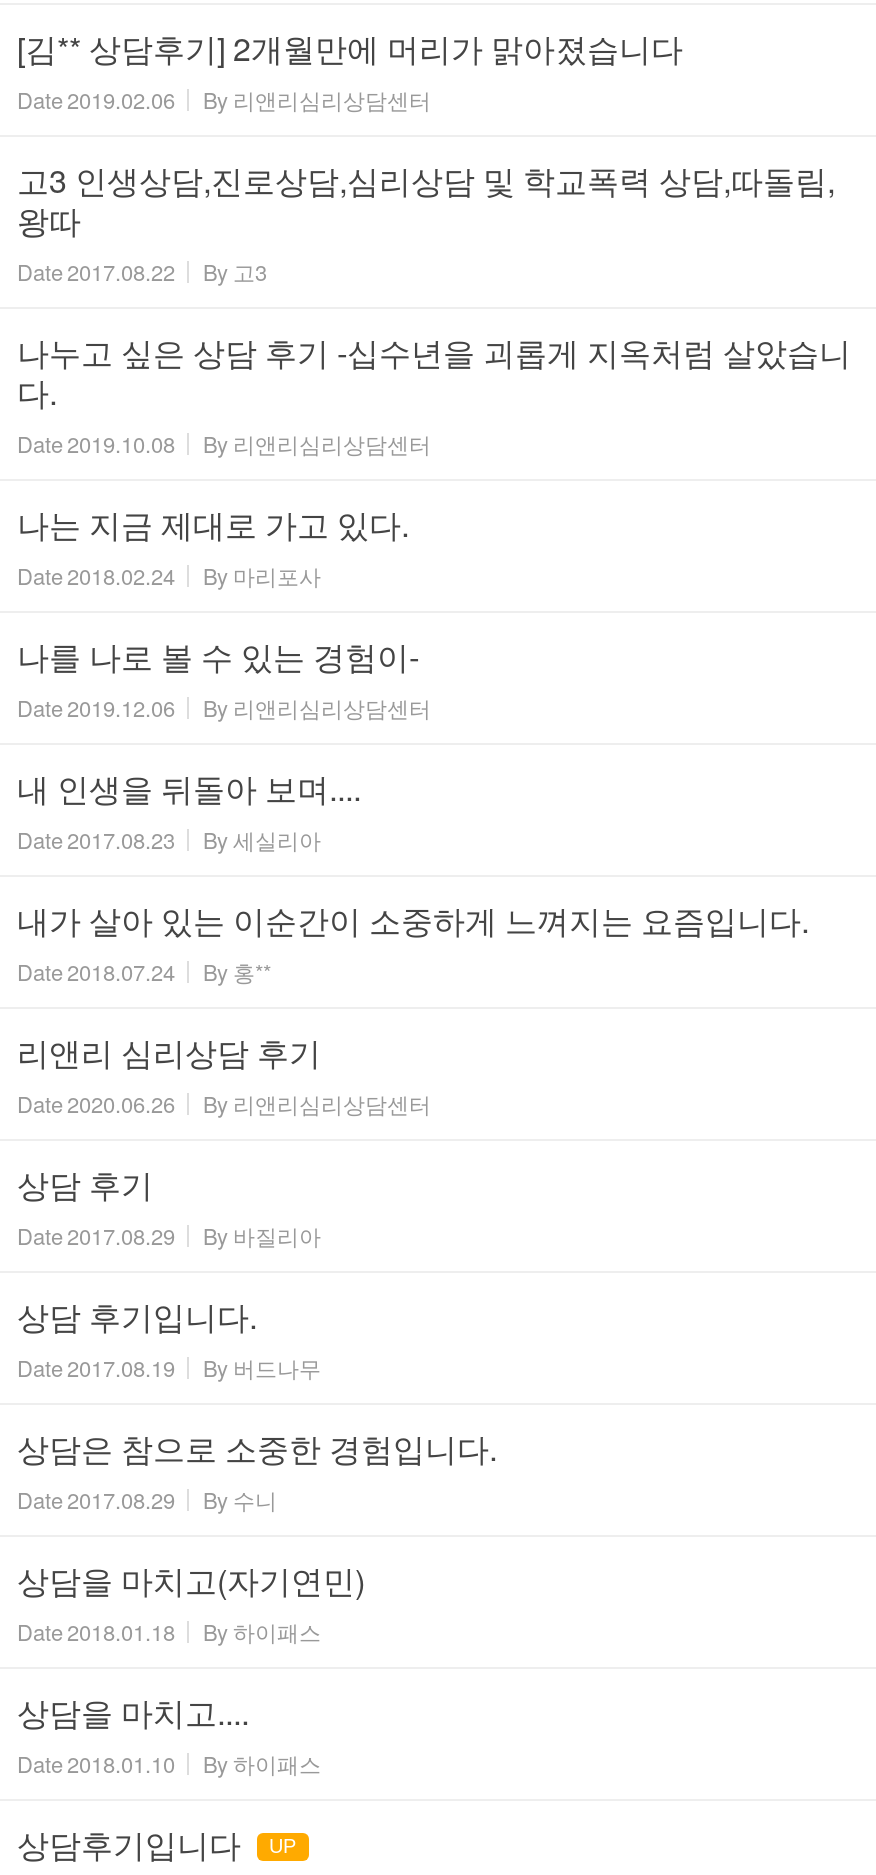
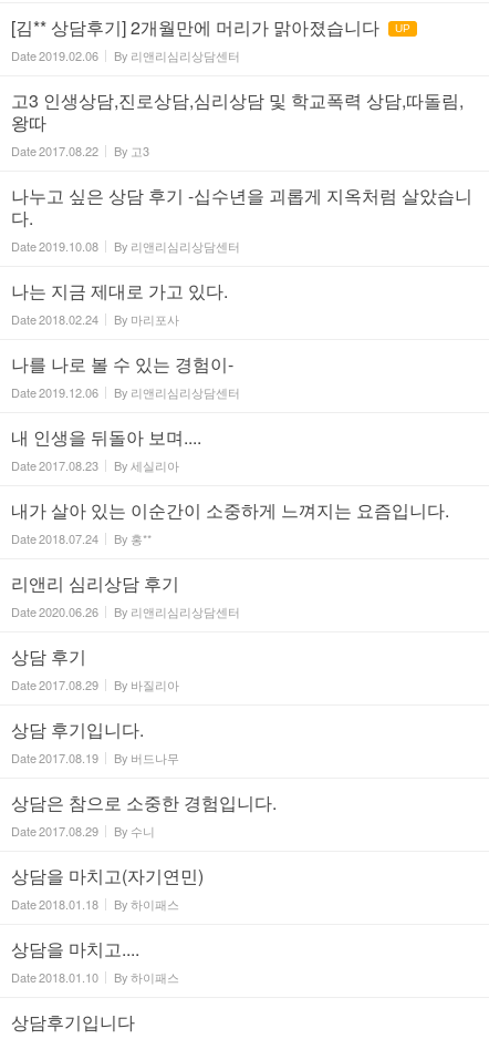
moved [269,1835,297,1857] -> [395,22,410,34]: UP

